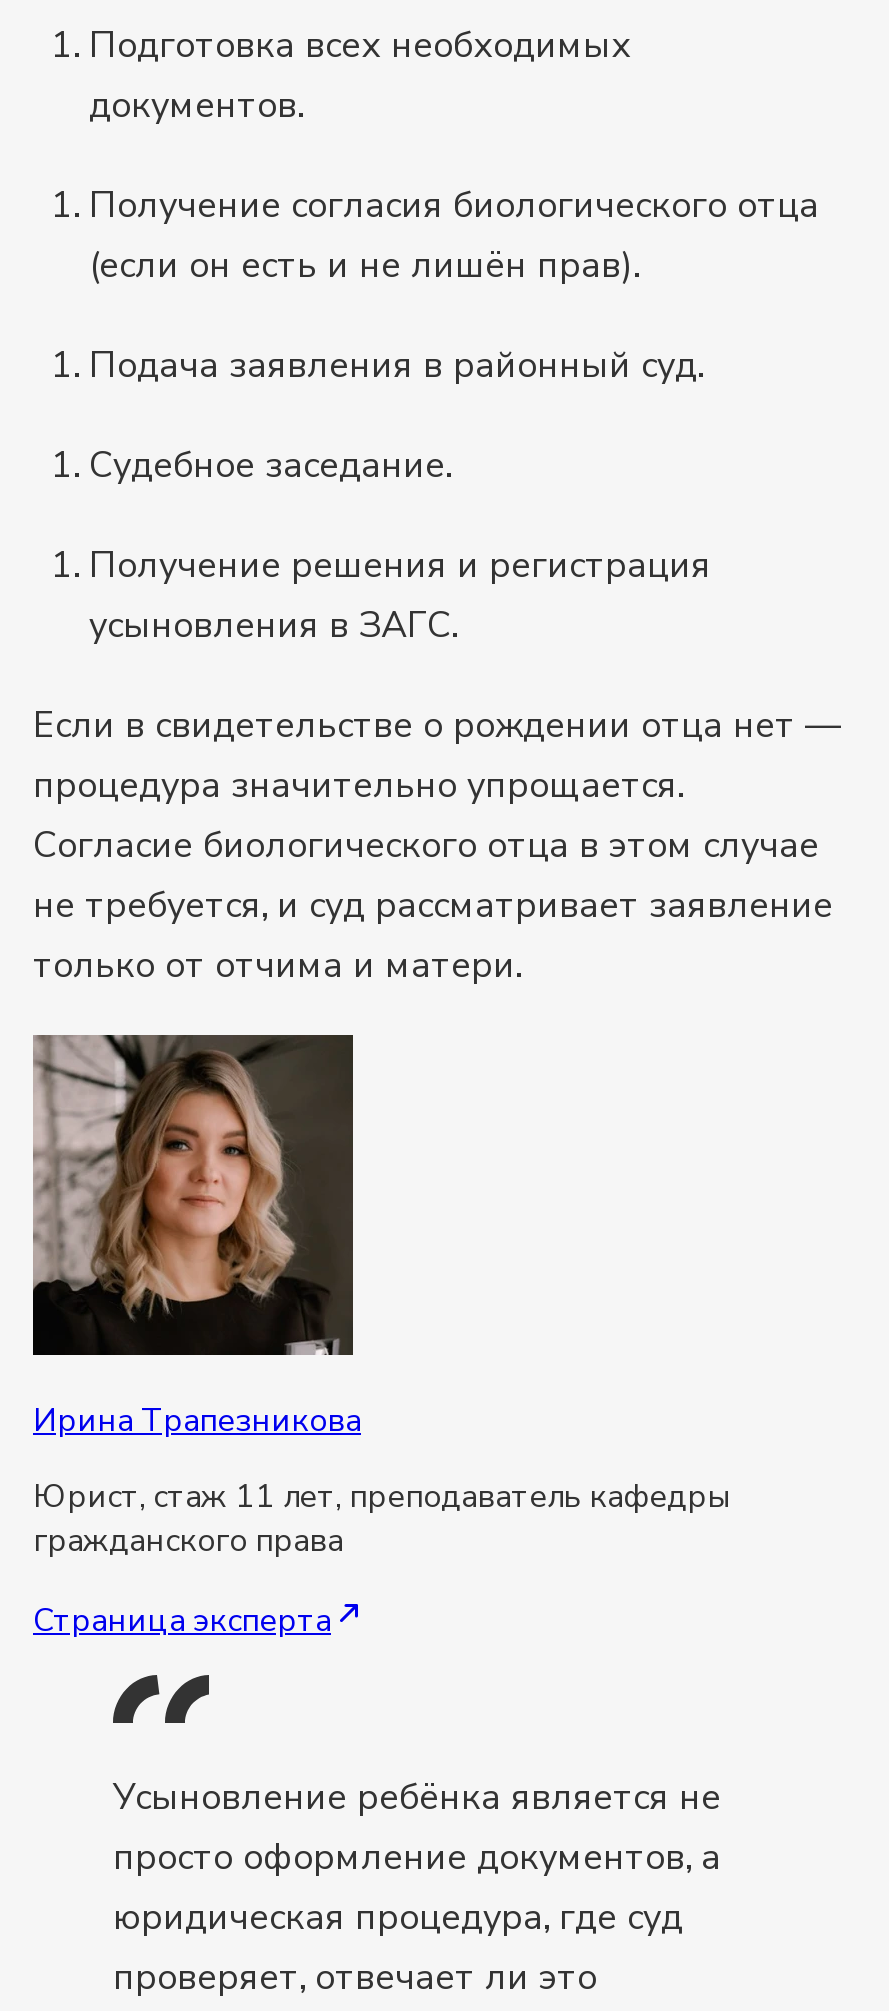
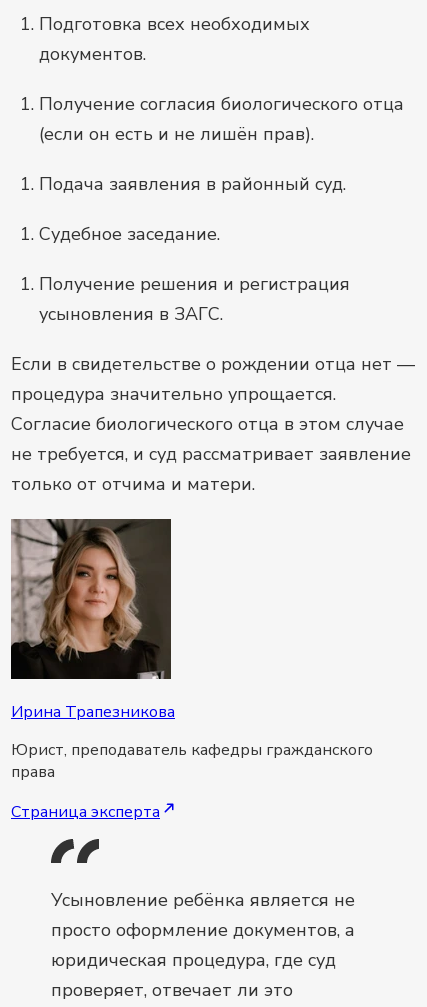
[33,1475,731,1563] Юрист, стаж 11 лет, преподаватель кафедры | гражданского права -> [11,739,373,783] Юрист, преподаватель кафедры гражданского | права

